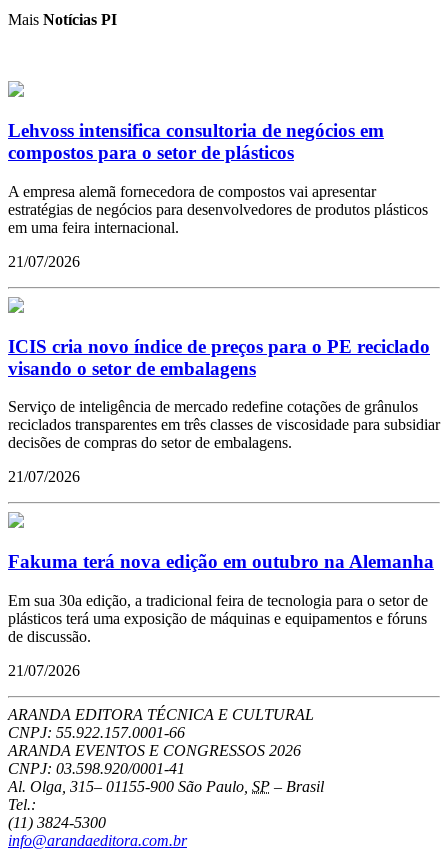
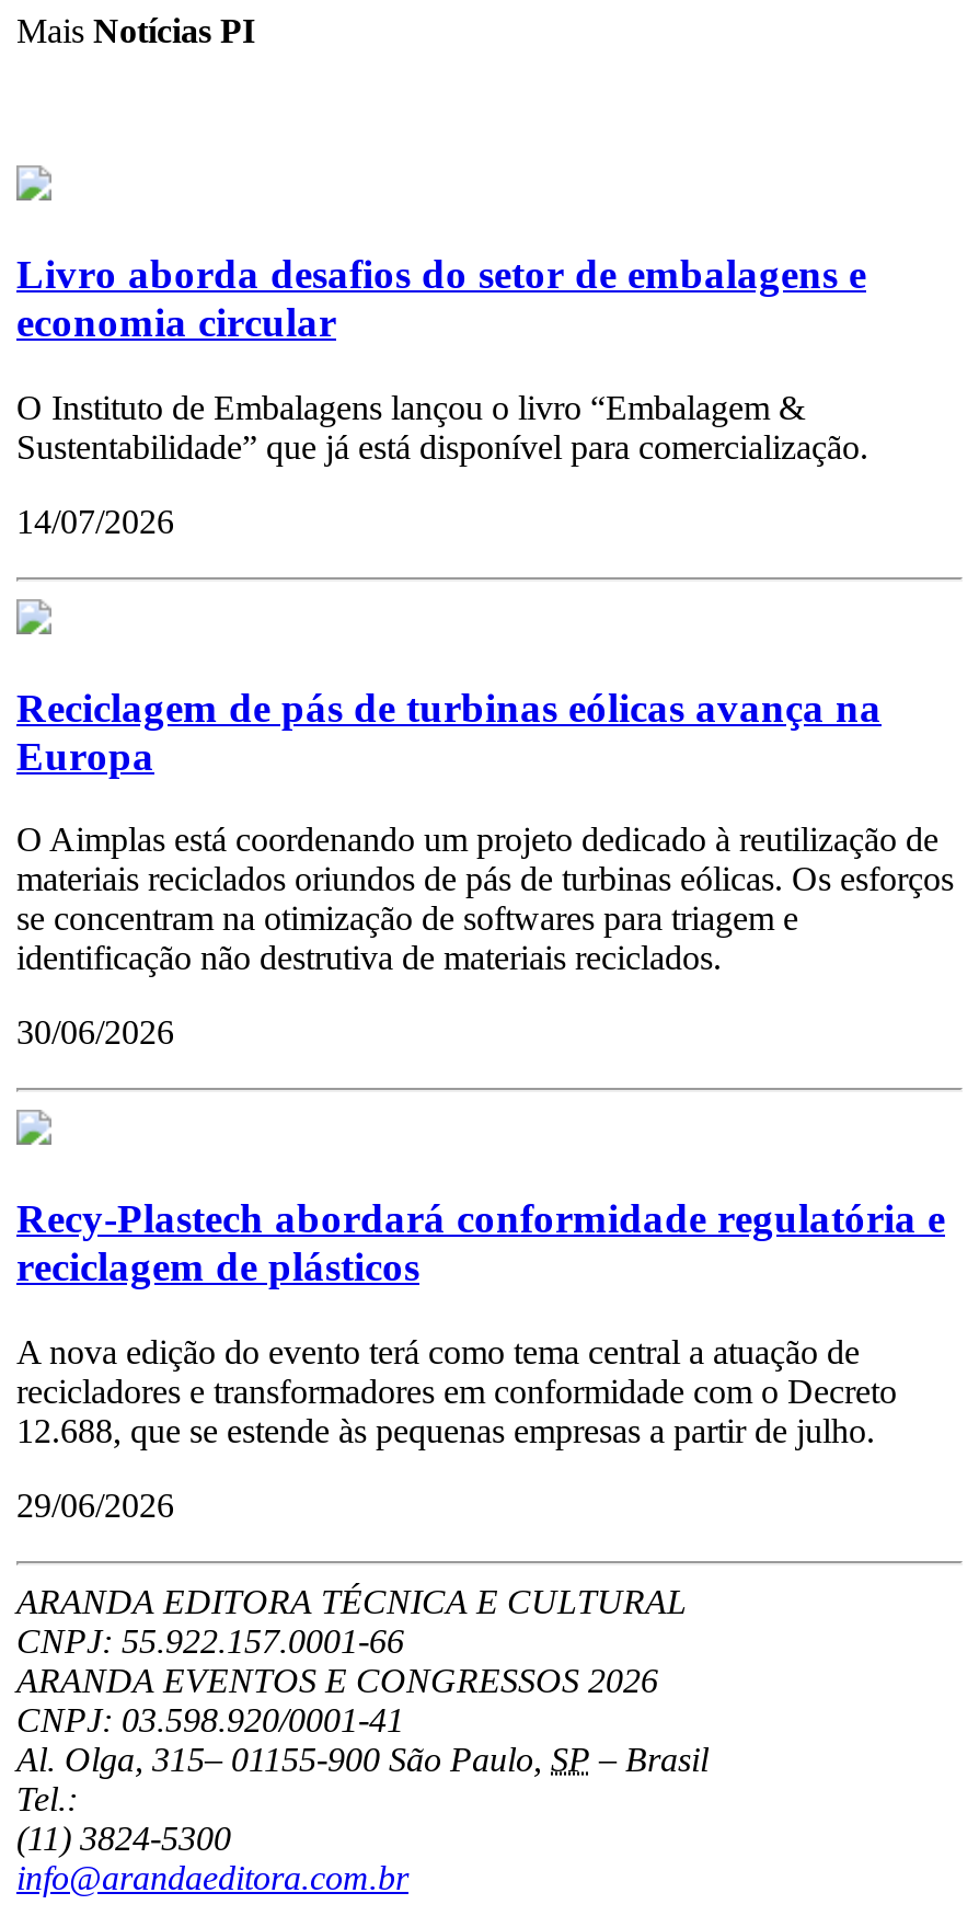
[8,120,384,163] Lehvoss intensifica consultoria de negócios em | compostos para o setor de plásticos -> [16,251,866,346] Livro aborda desafios do setor de embalagens e | economia circular
[8,183,428,236] A empresa alemã fornecedora de compostos vai apresentar | estratégias de negócios para desenvolvedores de produtos plásticos | em uma feira internacional. -> [16,389,868,465] O Instituto de Embalagens lançou o livro “Embalagem & | Sustentabilidade” que já está disponível para comercialização.
[8,253,80,270] 21/07/2026 -> [16,503,174,540] 14/07/2026
[8,336,430,379] ICIS cria novo índice de preços para o PE reciclado | visando o setor de embalagens -> [16,684,882,778] Reciclagem de pás de turbinas eólicas avança na | Europa
[8,398,440,451] Serviço de inteligência de mercado redefine cotações de grânulos | reciclados transparentes em três classes de viscosidade para subsidiar | decisões de compras do setor de embalagens. -> [16,821,954,977] O Aimplas está coordenando um projeto dedicado à reutilização de | materiais reciclados oriundos de pás de turbinas eólicas. Os esforços | se concentram na otimização de softwares para triagem e | identificação não destrutiva de materiais reciclados.
[8,468,80,485] 21/07/2026 -> [16,1014,174,1051] 30/06/2026
[8,551,434,572] Fakuma terá nova edição em outubro na Alemanha -> [16,1195,945,1289] Recy-Plastech abordará conformidade regulatória e | reciclagem de plásticos
[8,592,428,645] Em sua 30a edição, a tradicional feira de tecnologia para o setor de | plásticos terá uma exposição de máquinas e equipamentos e fóruns | de discussão. -> [16,1333,897,1449] A nova edição do evento terá como tema central a atuação de | recicladores e transformadores em conformidade com o Decreto | 12.688, que se estende às pequenas empresas a partir de julho.
[8,662,80,679] 21/07/2026 -> [16,1486,174,1523] 29/06/2026

